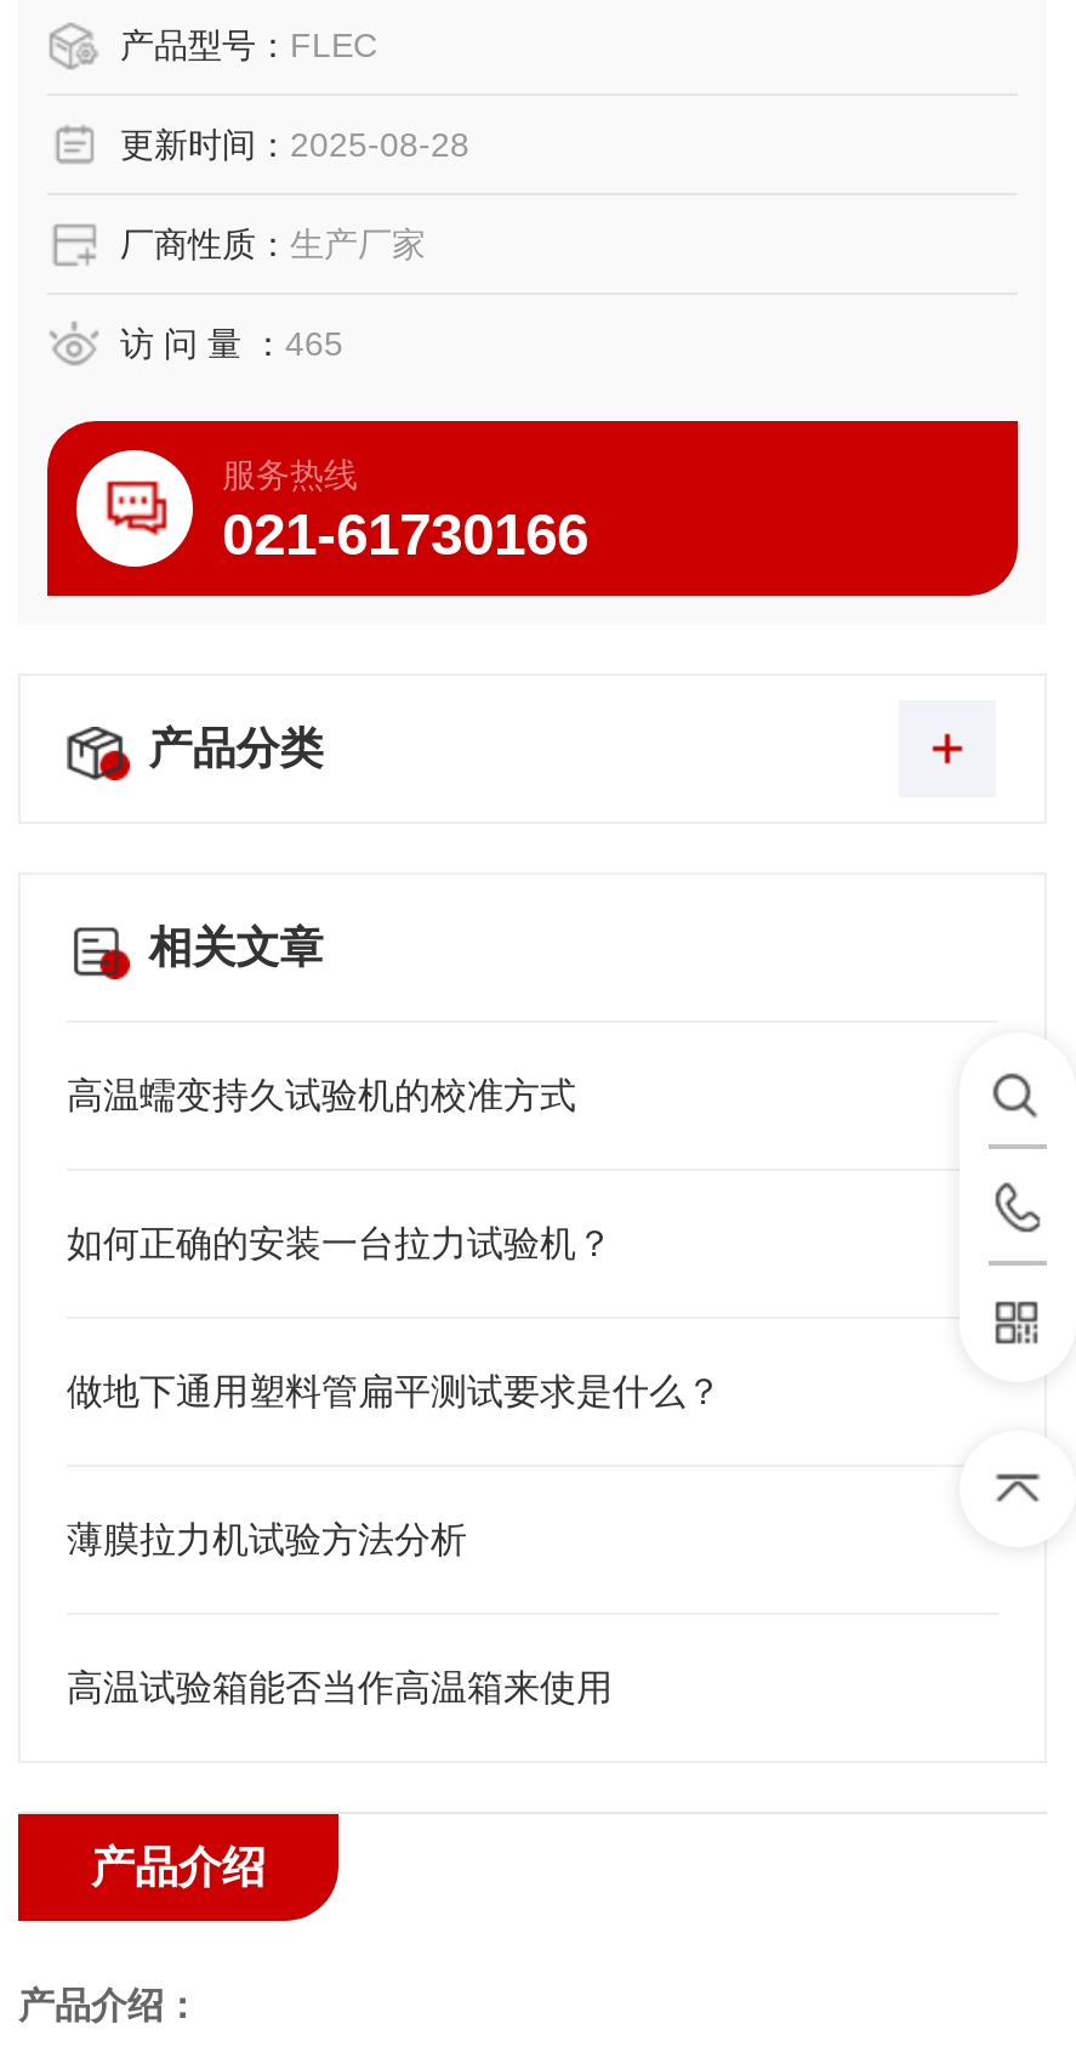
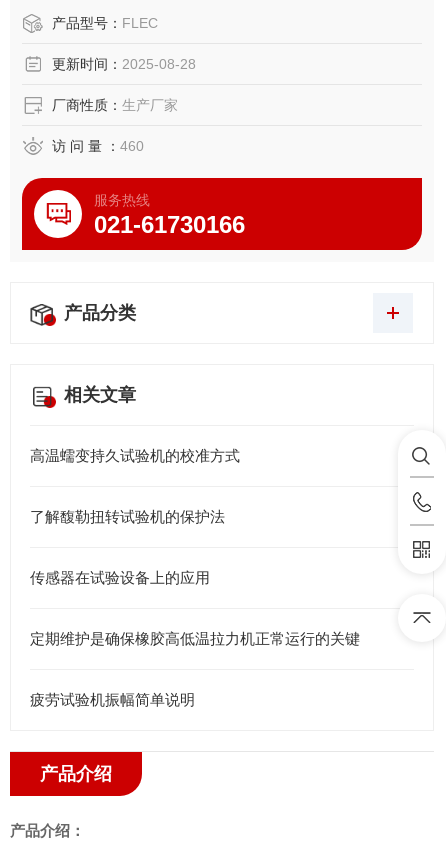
[120,324,343,363] 访 问 量 ：465 -> [52,138,144,154] 访 问 量 ：460
[67,1222,613,1263] 如何正确的安装一台拉力试验机？ -> [30,508,225,525] 了解馥勒扭转试验机的保护法
[67,1370,722,1411] 做地下通用塑料管扁平测试要求是什么？ -> [30,569,210,586] 传感器在试验设备上的应用
[67,1518,467,1559] 薄膜拉力机试验方法分析 -> [30,630,360,647] 定期维护是确保橡胶高低温拉力机正常运行的关键
[67,1666,613,1707] 高温试验箱能否当作高温箱来使用 -> [30,691,195,708] 疲劳试验机振幅简单说明

